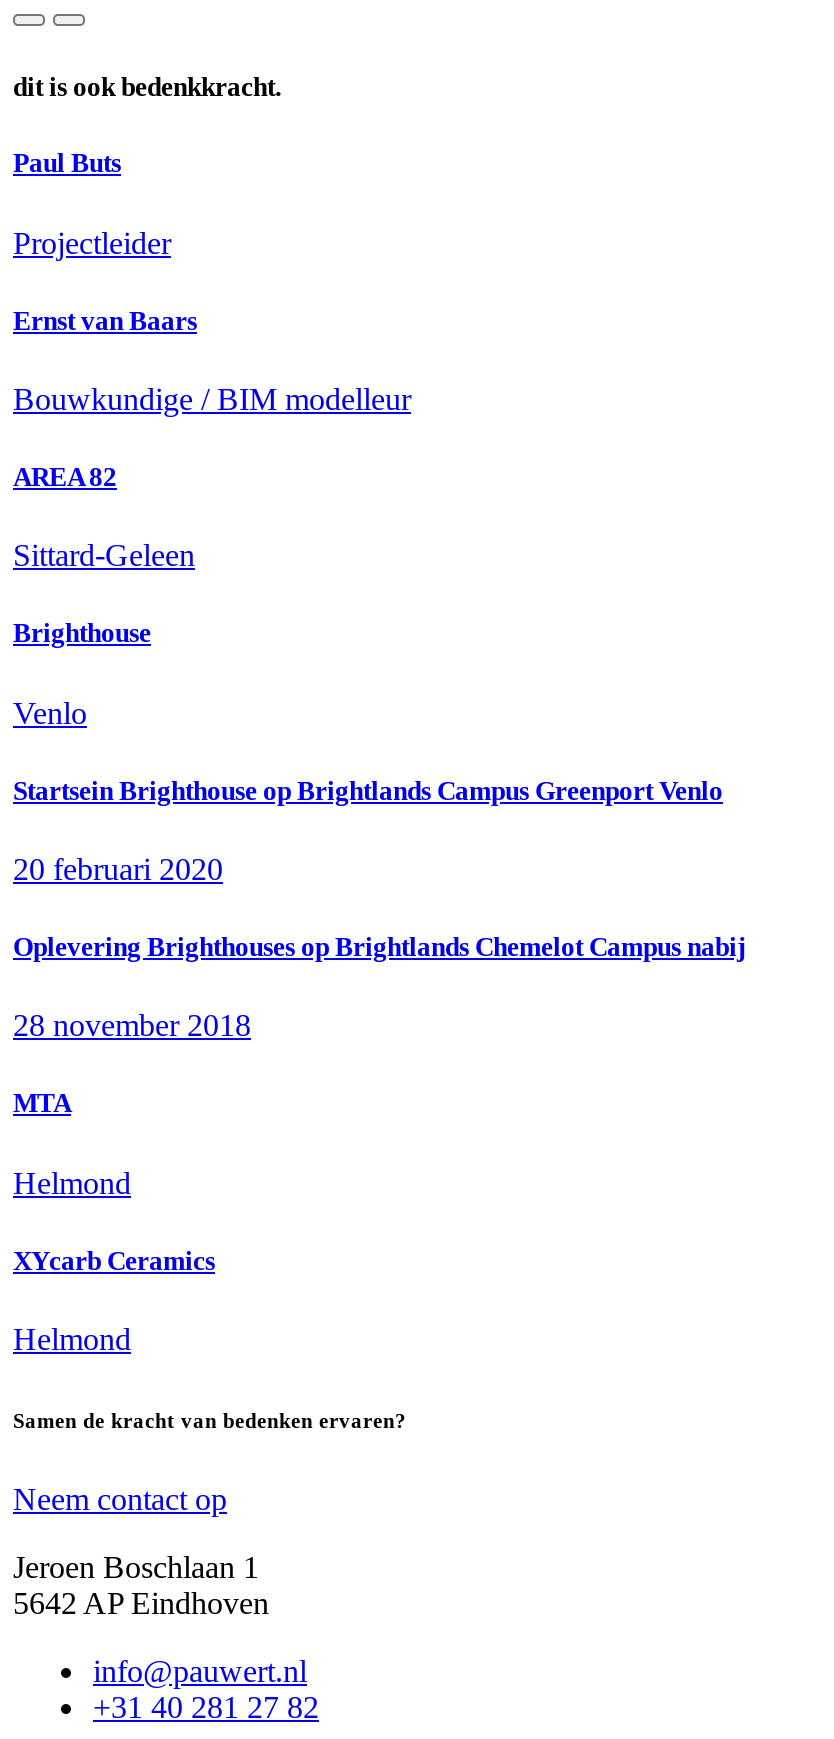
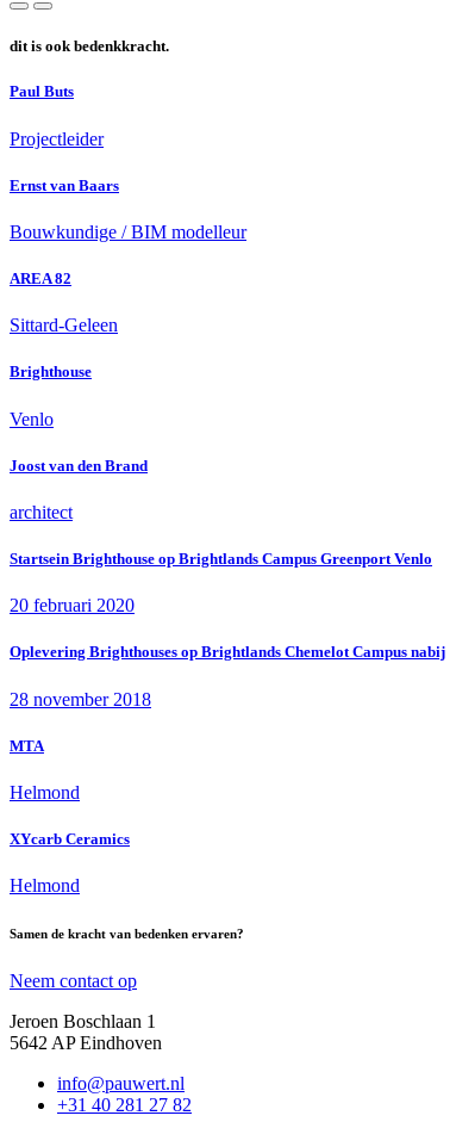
none -> [10,456,148,522] Joost van den Brand | architect

